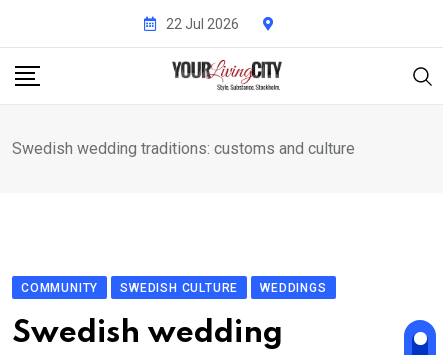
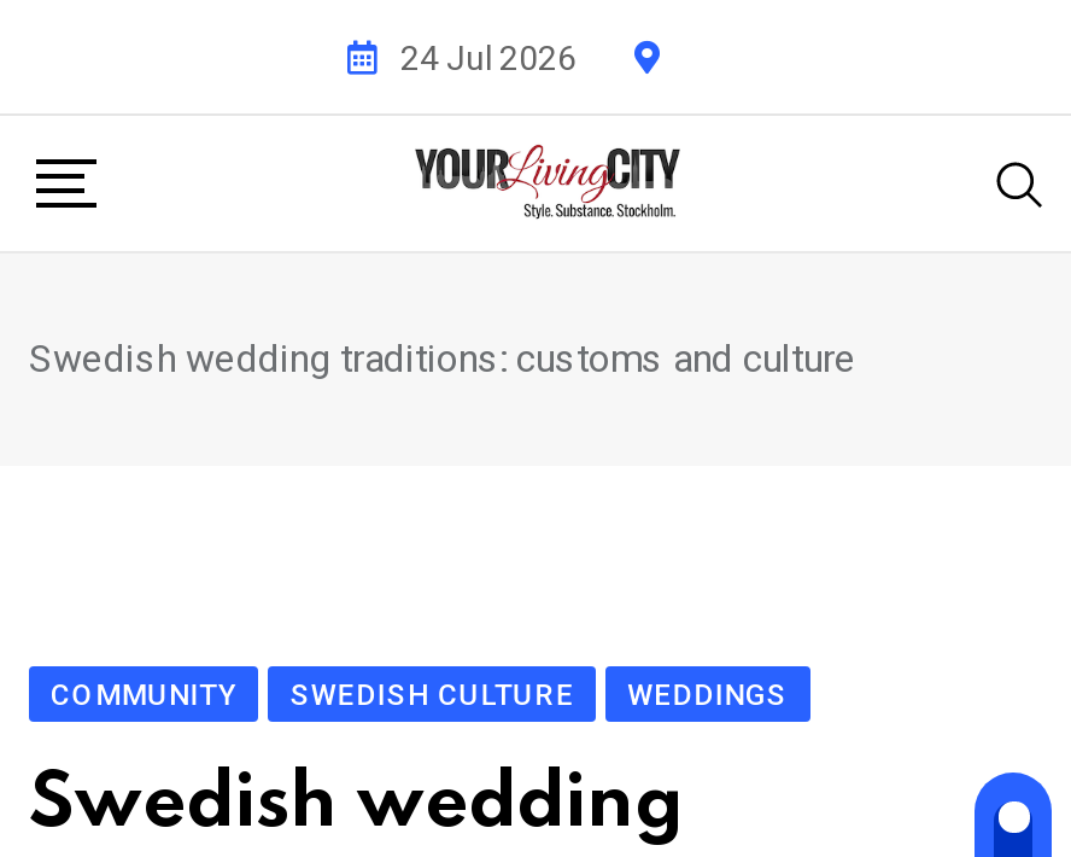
[166,15,239,31] 22 Jul 2026 -> [400,37,577,76] 24 Jul 2026

